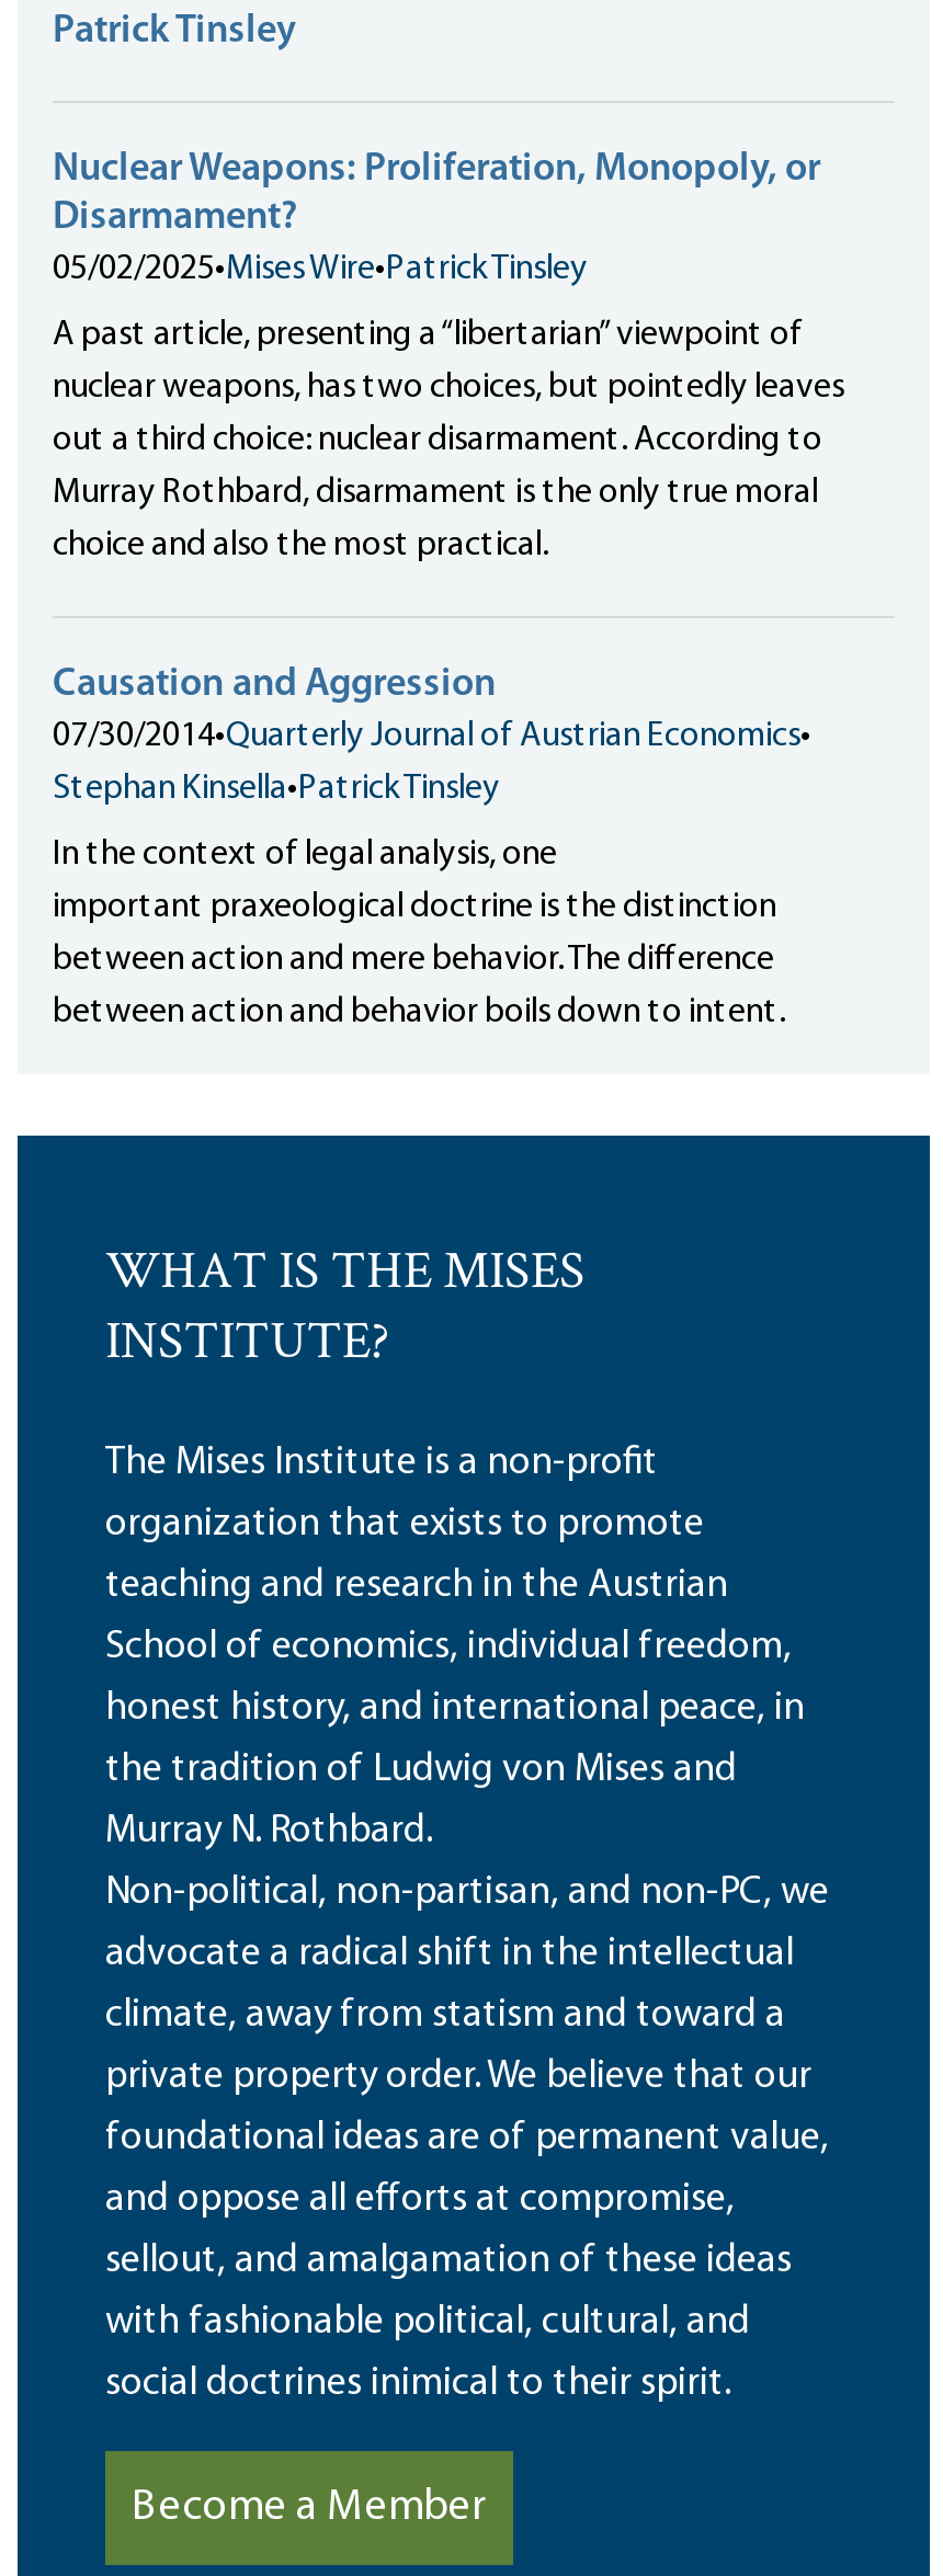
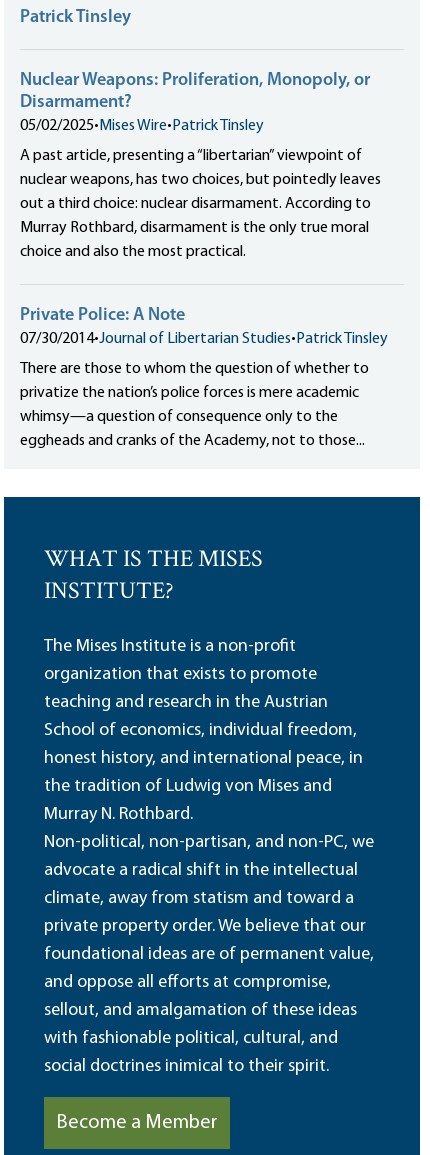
[53,664,811,1031] Causation and Aggression | 07/30/2014•Quarterly Journal of Austrian Economics• | Stephan Kinsella•Patrick Tinsley | In the context of legal analysis, one | important praxeological doctrine is the distinction | between action and mere behavior. The difference | between action and behavior boils down to intent. -> [20,306,388,449] Private Police: A Note | 07/30/2014•Journal of Libertarian Studies• Patrick Tinsley | There are those to whom the question of whether to | privatize the nation’s police forces is mere academic | whimsy—a question of consequence only to the | eggheads and cranks of the Academy, not to those...

